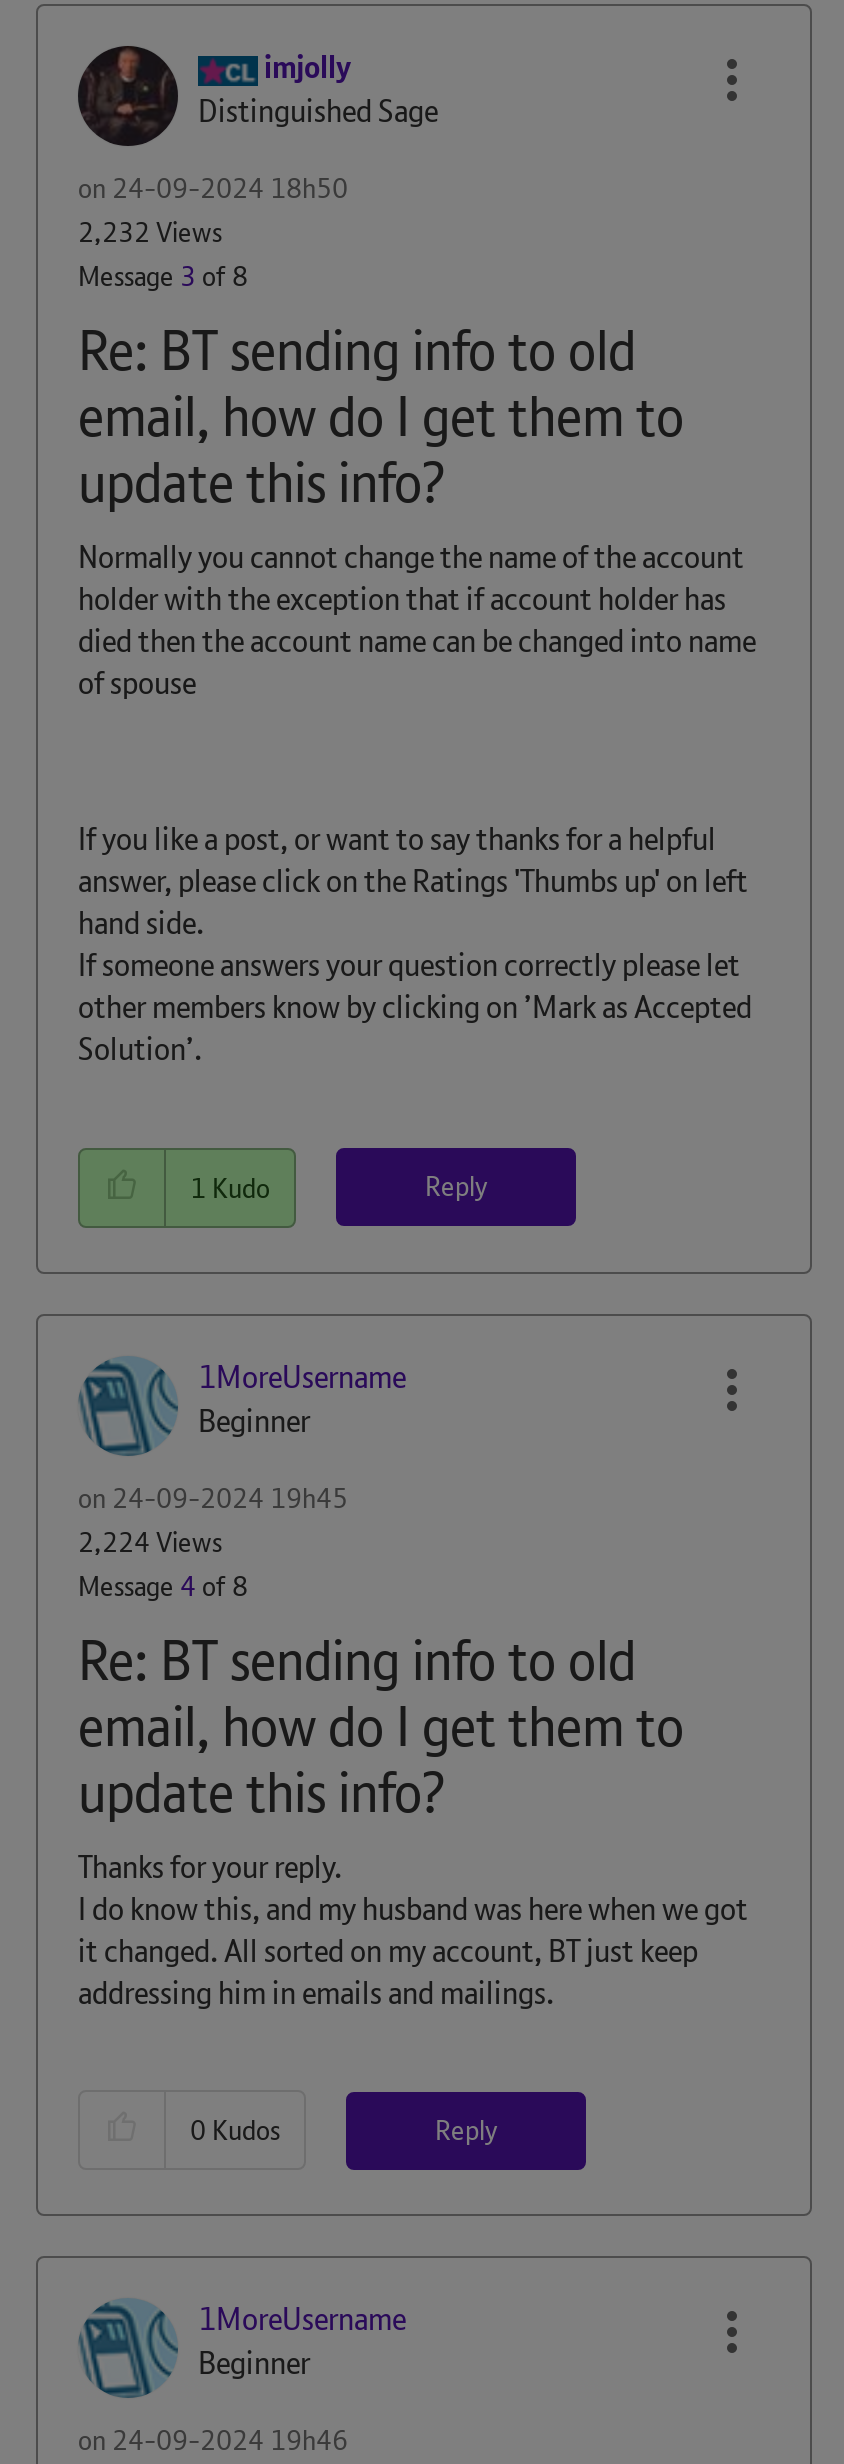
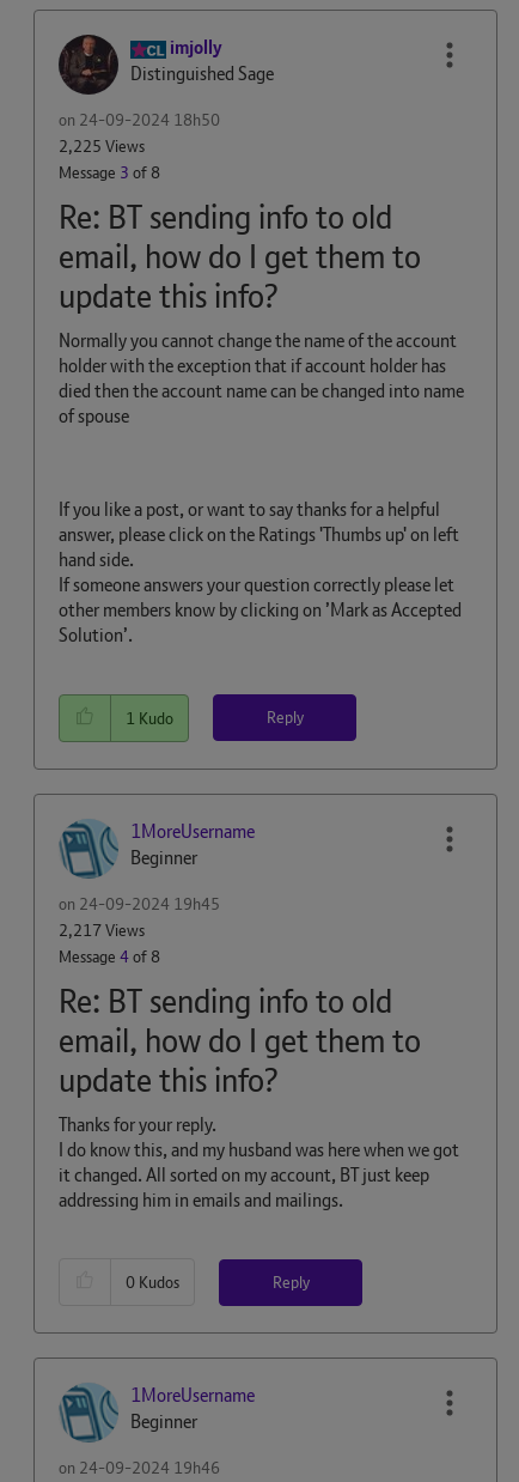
[78,214,222,250] 2,232 Views -> [59,135,145,157] 2,225 Views
[78,1523,222,1559] 2,224 Views -> [59,919,145,940] 2,217 Views

